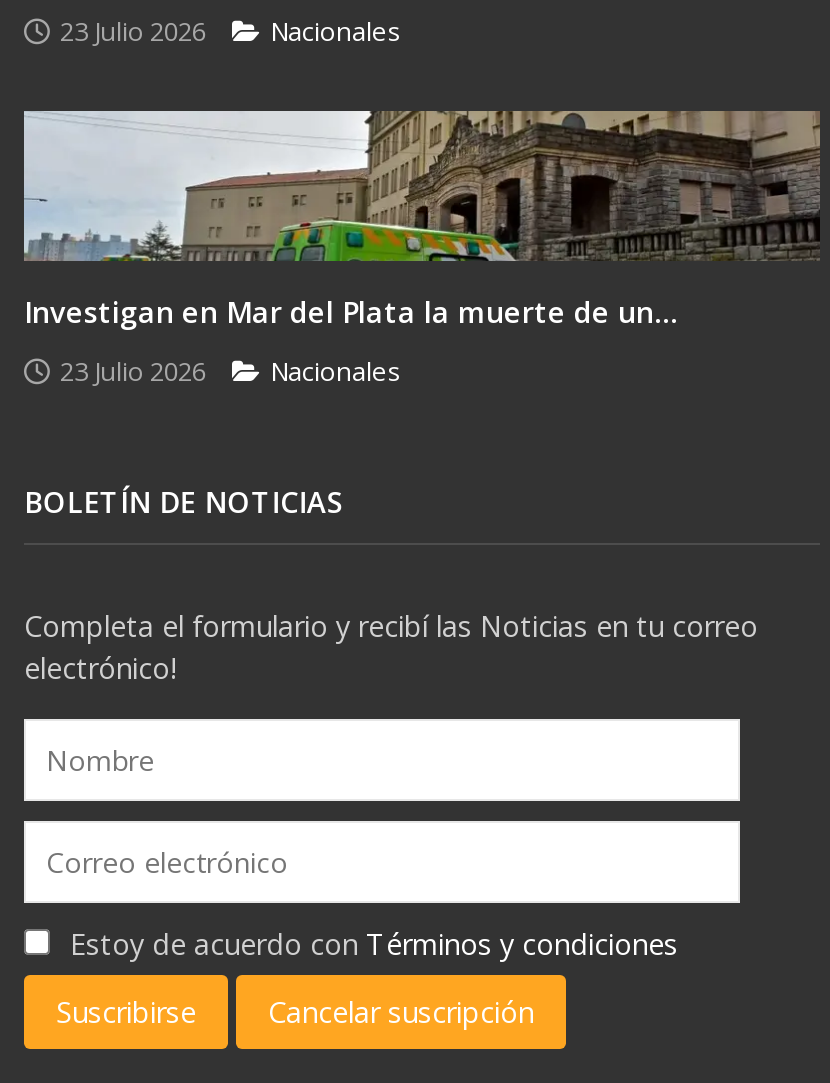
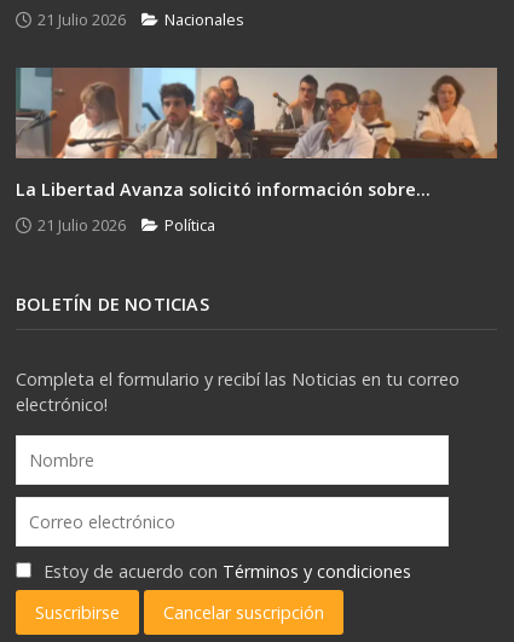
[60,13,402,49] 23 Julio 2026 Nacionales -> [37,8,244,30] 21 Julio 2026 Nacionales
[22,109,820,331] [image] | Investigan en Mar del Plata la muerte de un... -> [16,66,498,201] [image] | La Libertad Avanza solicitó información sobre...
[60,353,402,389] 23 Julio 2026 | Nacionales -> [37,214,215,236] 21 Julio 2026 | Política

